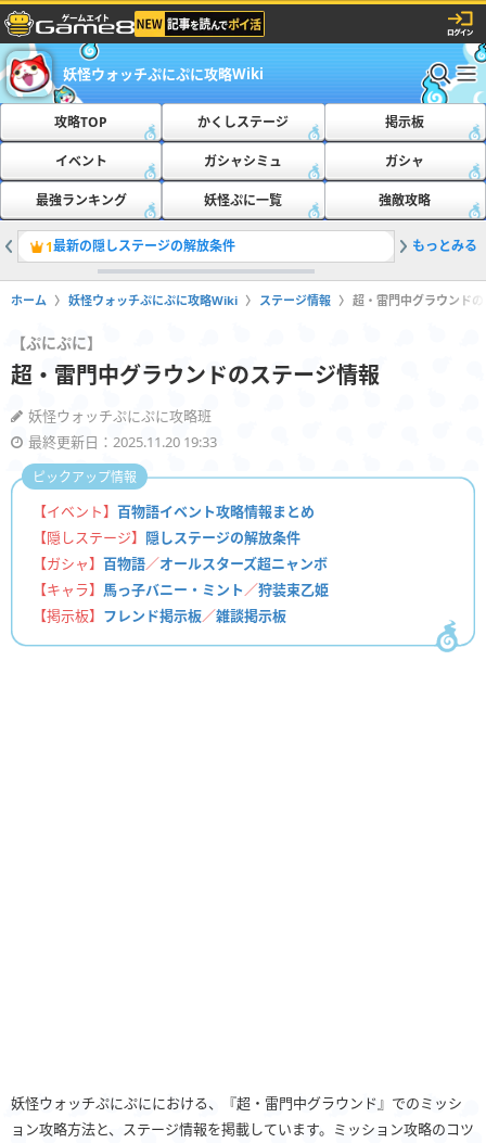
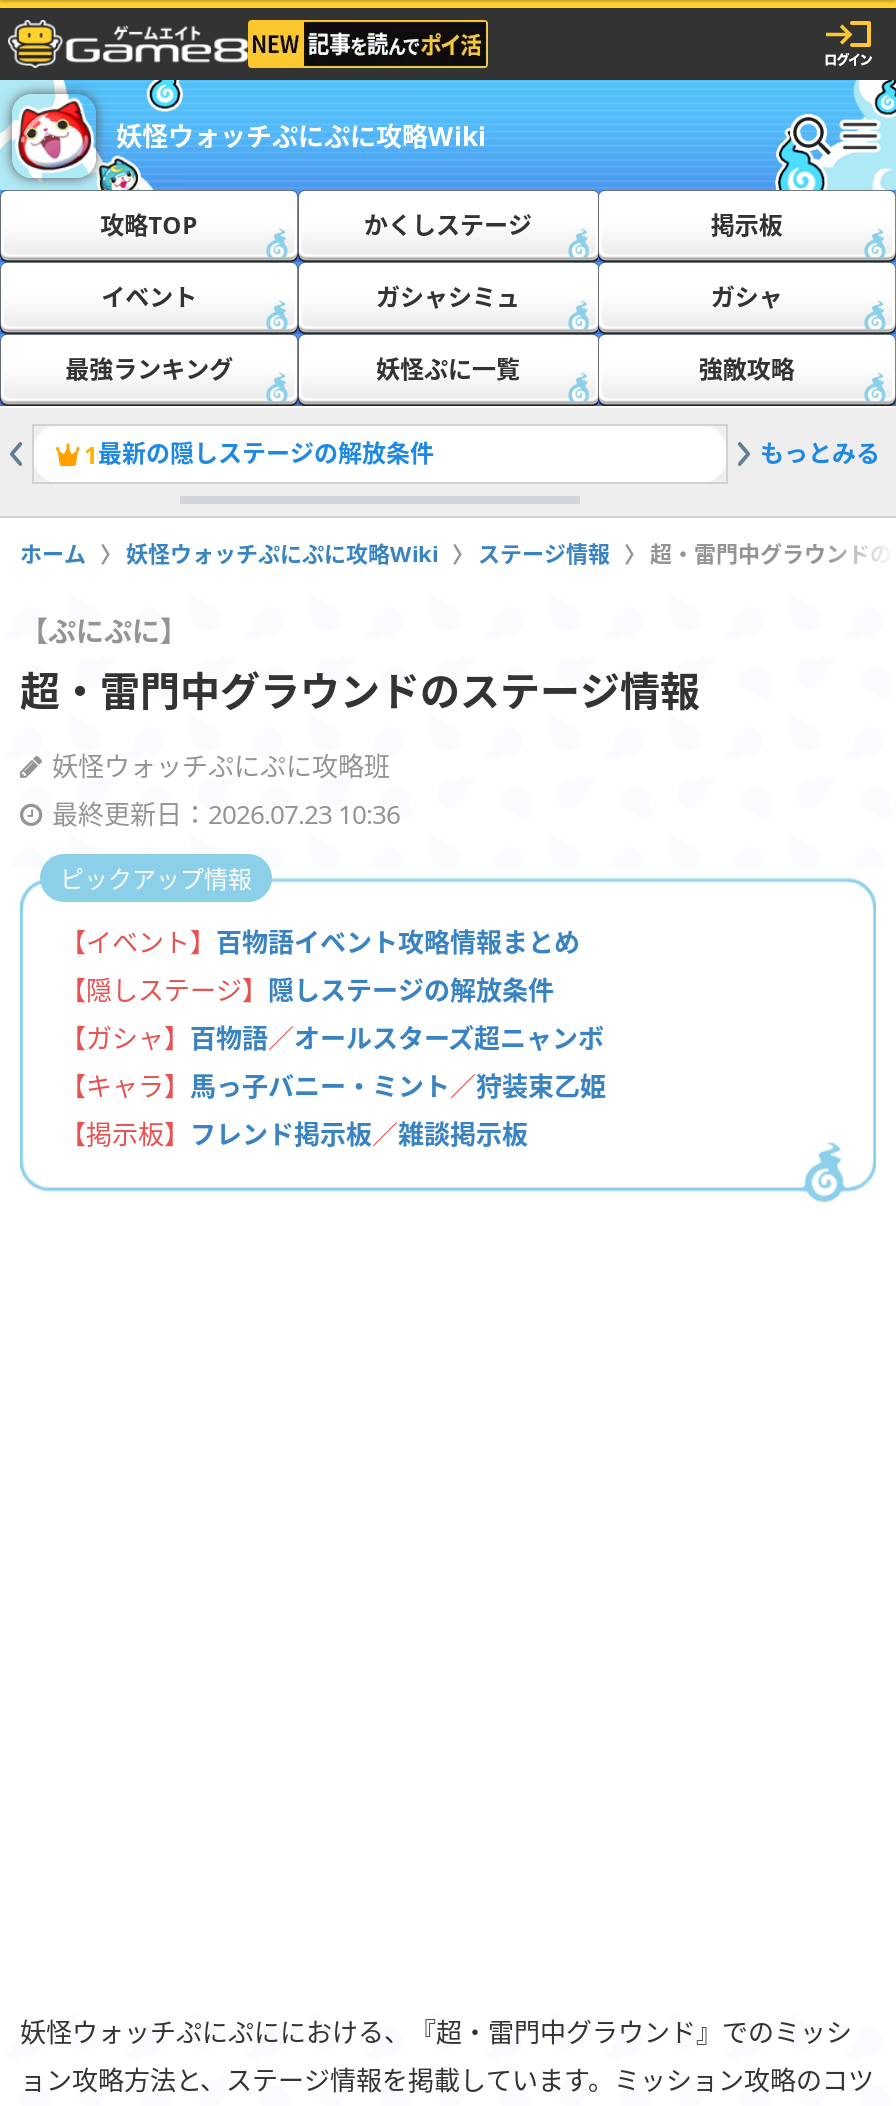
[28,432,217,452] 最終更新日：2025.11.20 19:33 -> [52,796,400,832] 最終更新日：2026.07.23 10:36

